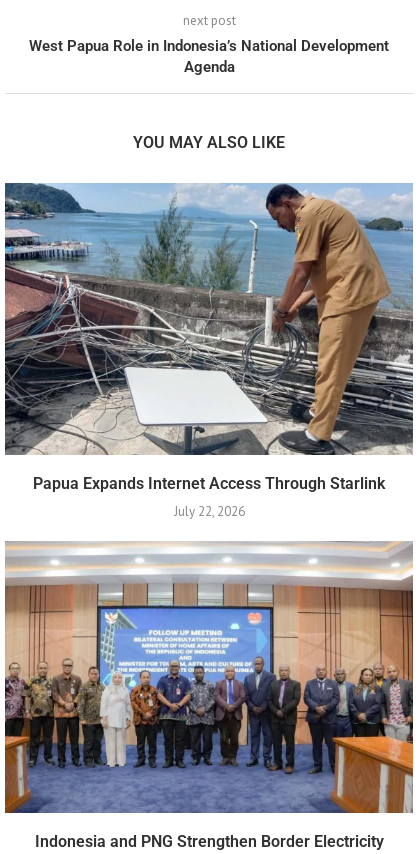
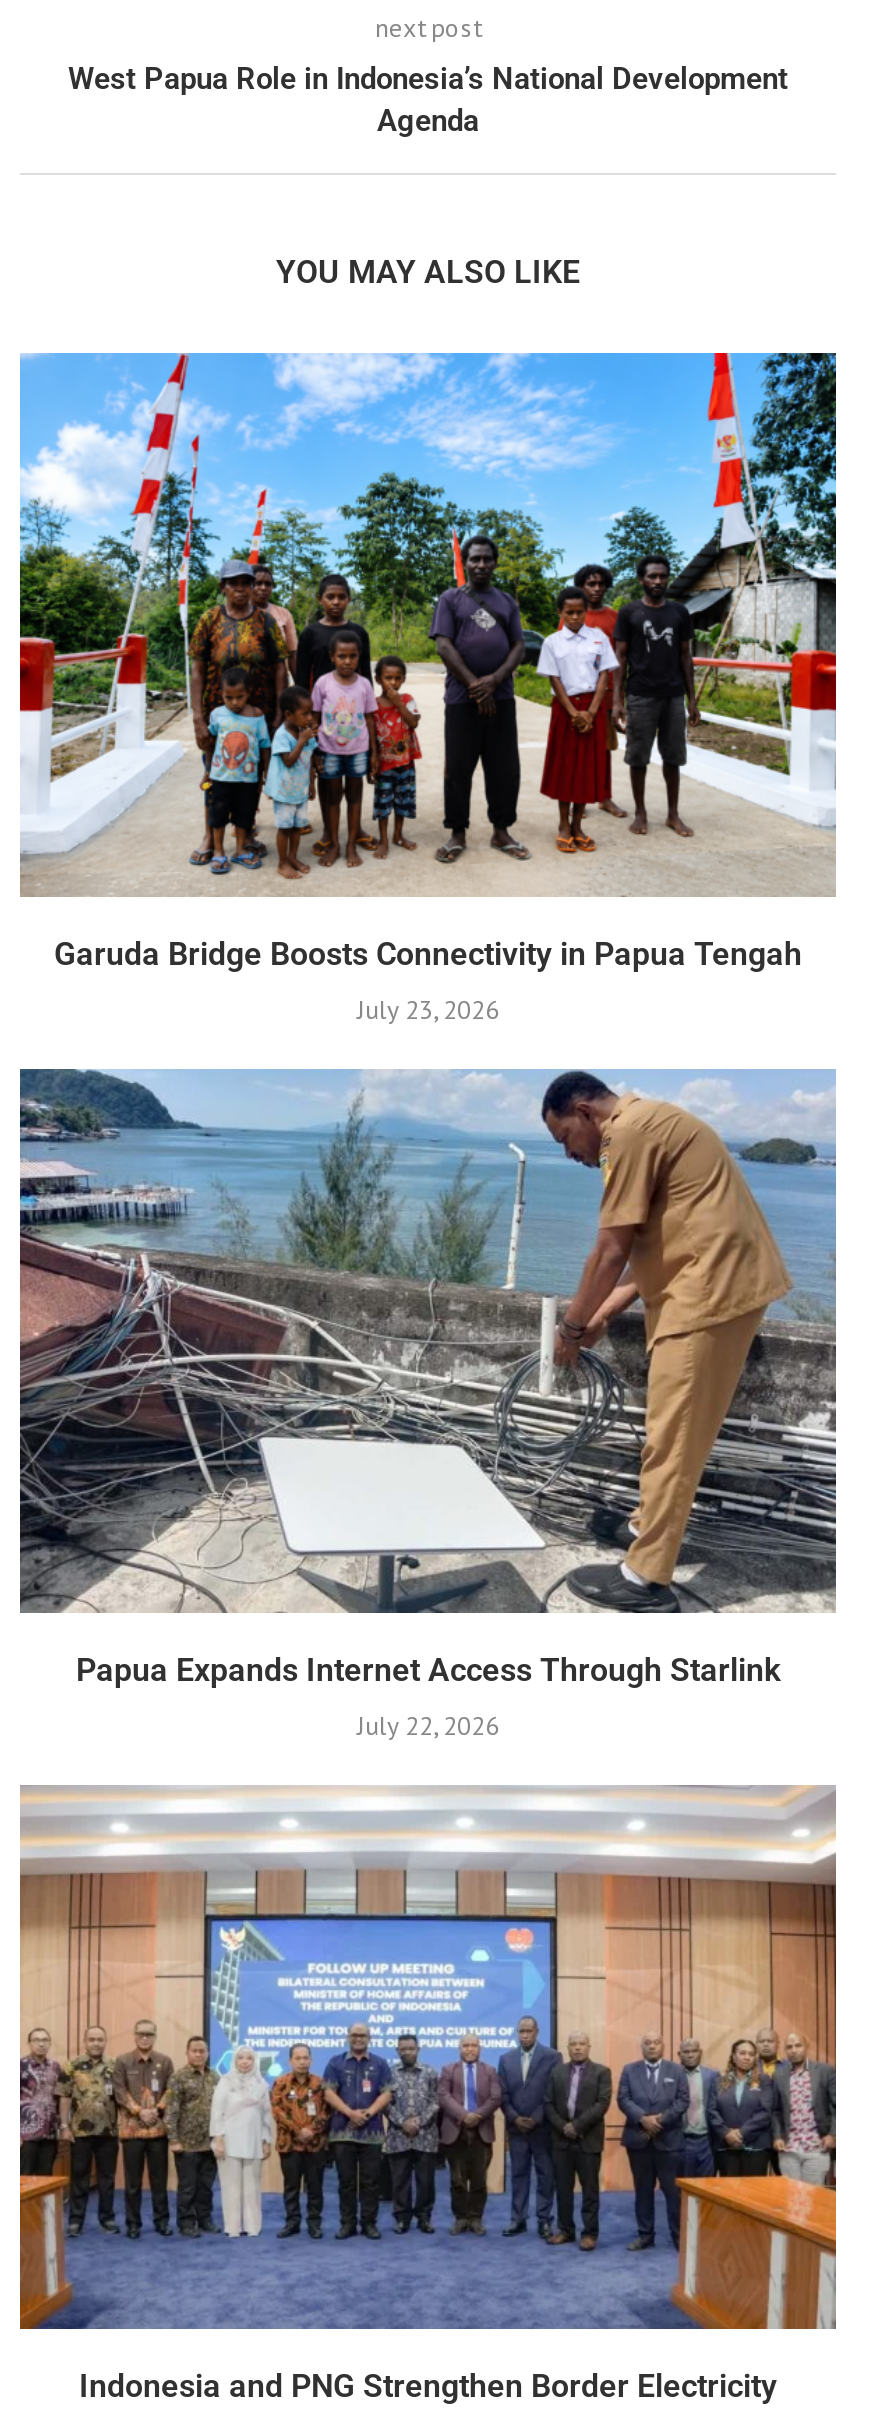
none -> [18,350,838,1027] [image] | Garuda Bridge Boosts Connectivity in Papua Tengah | July 23, 2026

